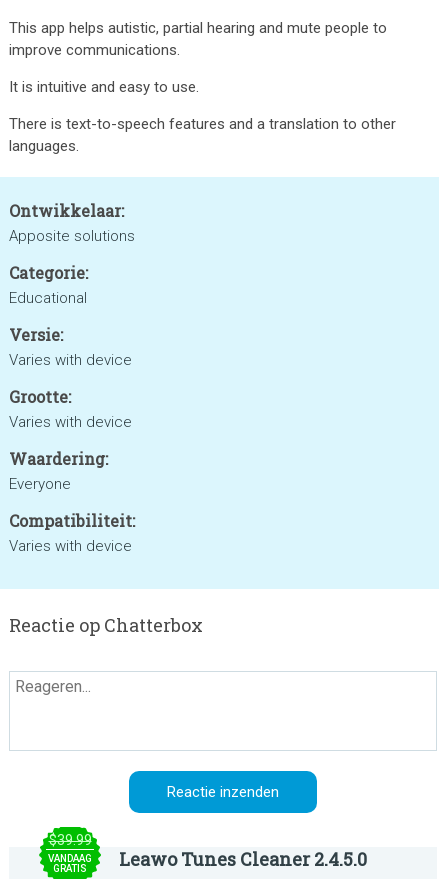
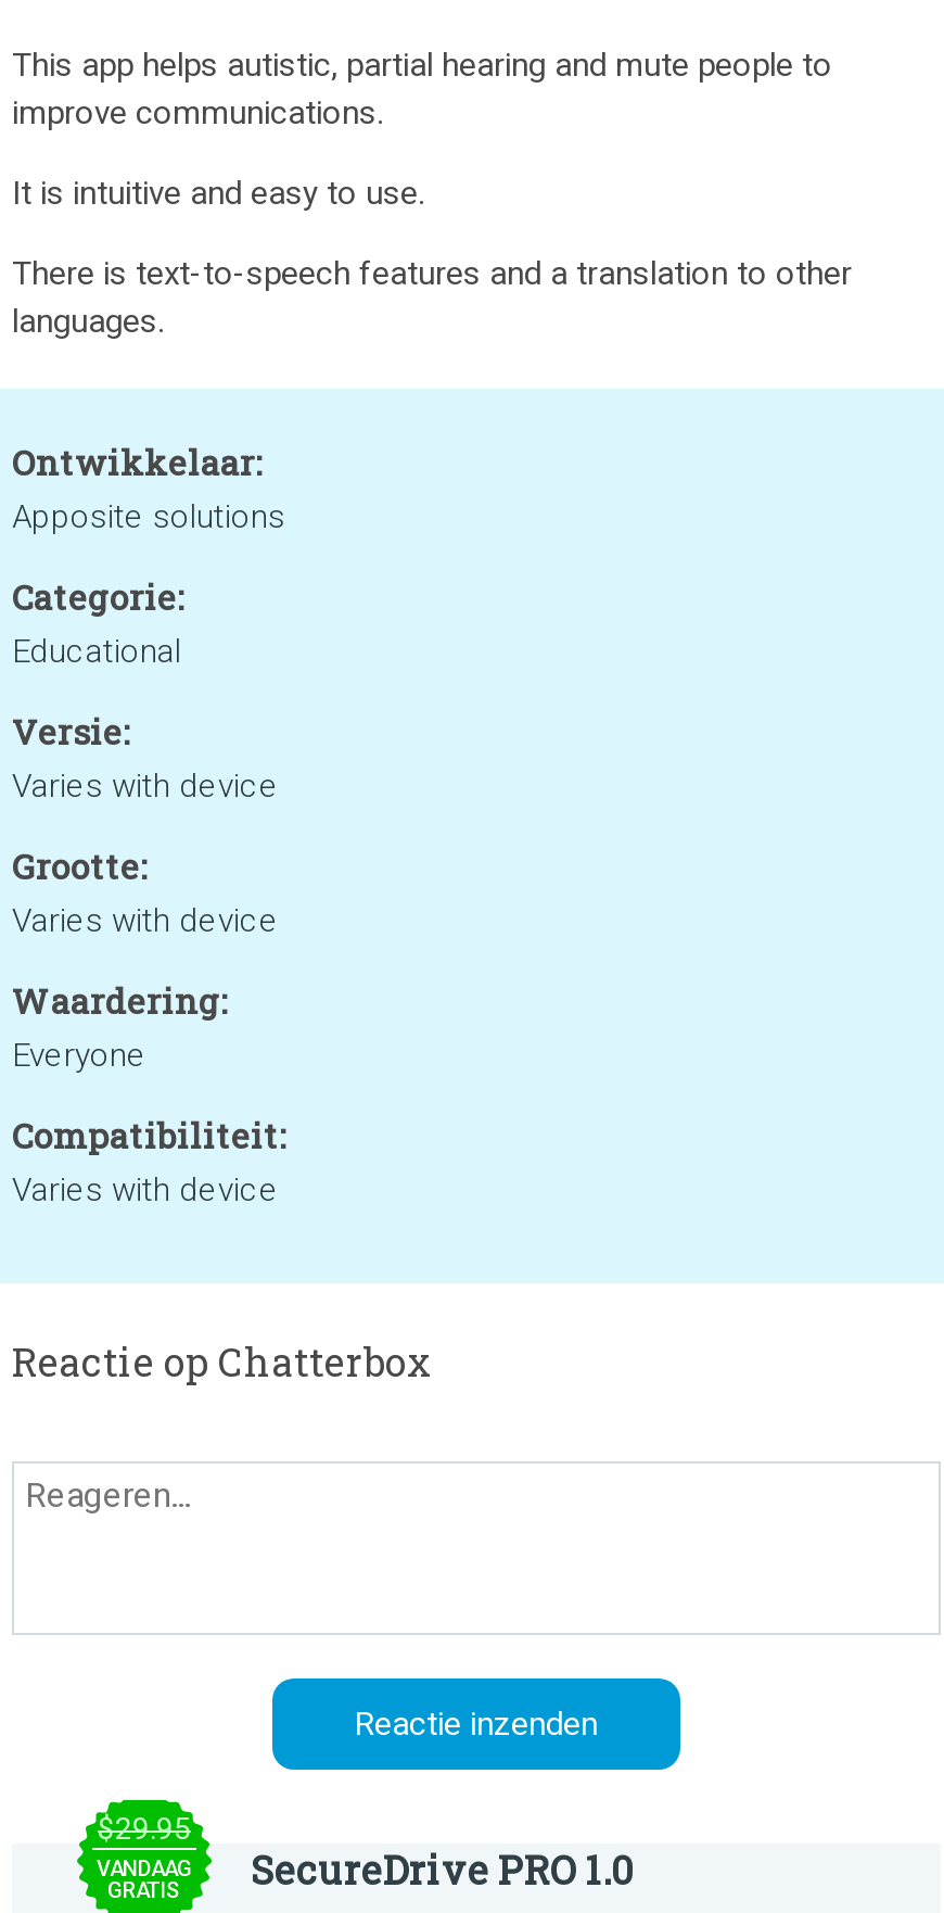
[48,832,91,848] $39.99 -> [98,1811,191,1846] $29.95
[119,847,367,871] Leawo Tunes Cleaner 2.4.5.0 -> [251,1844,633,1896] SecureDrive PRO 1.0

